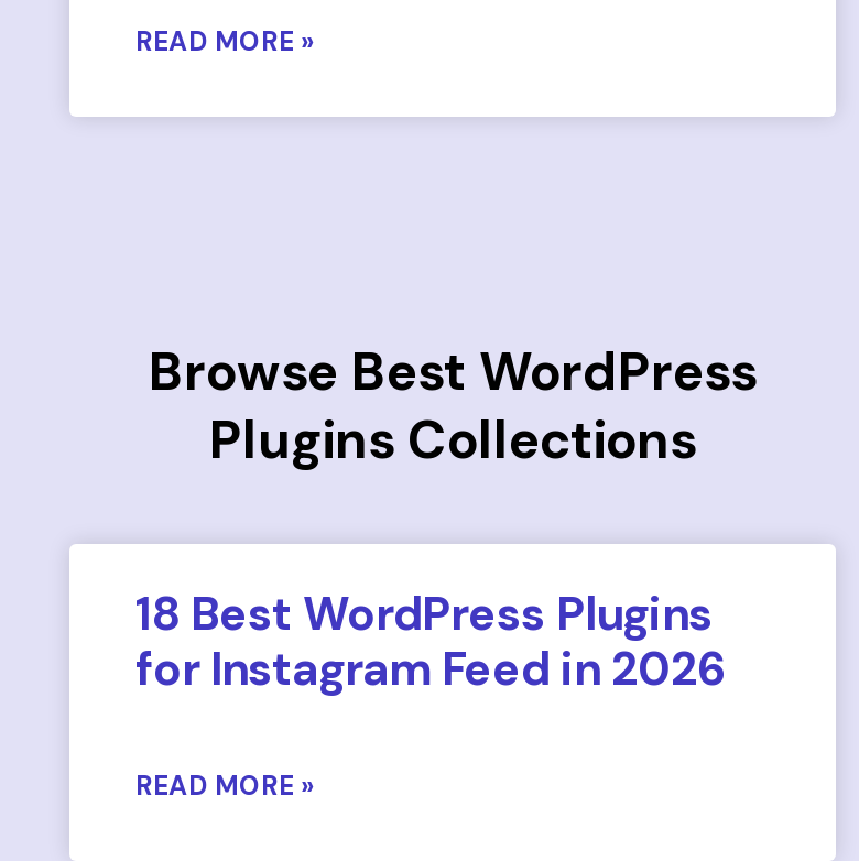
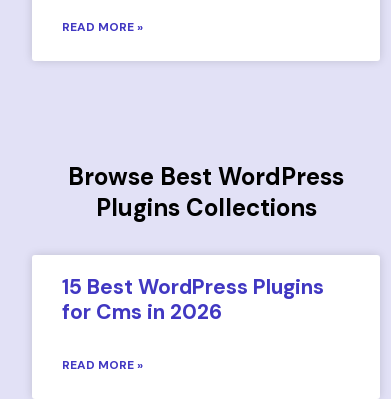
[135,584,726,700] 18 Best WordPress Plugins | for Instagram Feed in 2026 -> [62,273,324,326] 15 Best WordPress Plugins | for Cms in 2026

